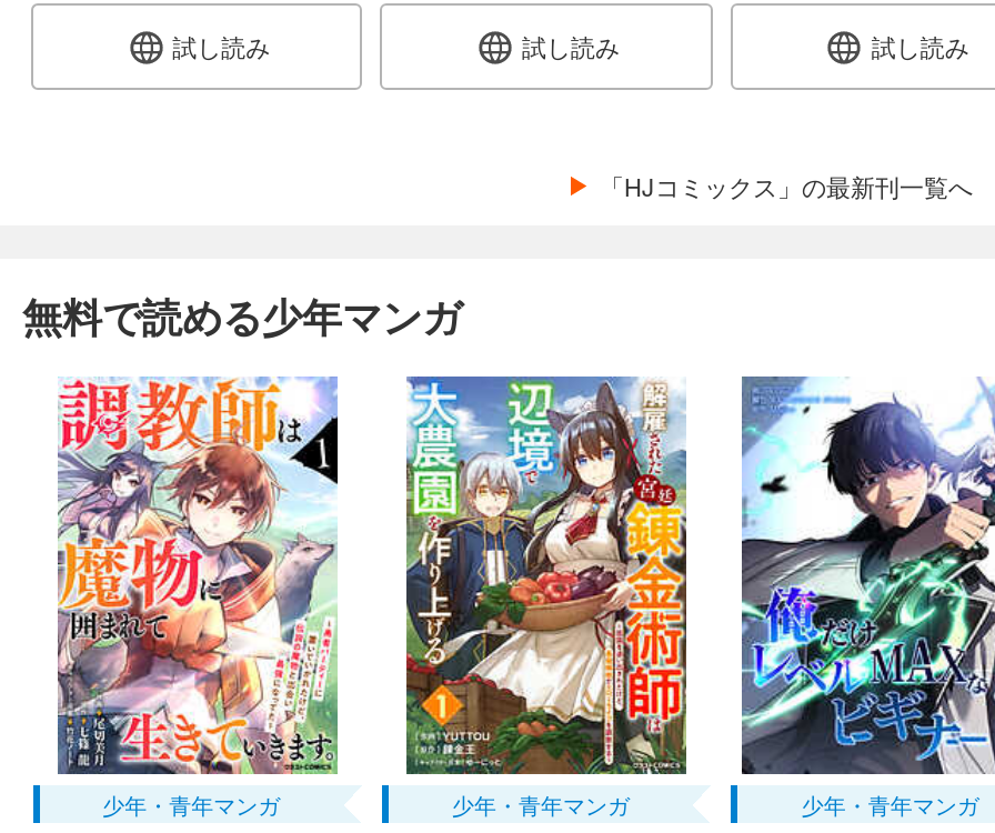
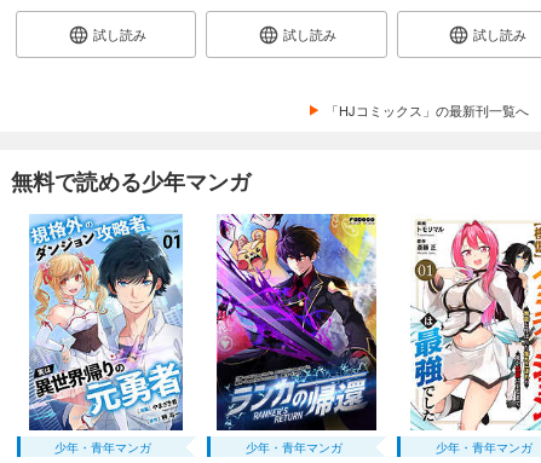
[56,377,340,776] [image] -> [28,214,184,432] [image]
[400,374,693,776] [image] -> [215,213,378,432] [image]
[740,374,988,776] [image] -> [403,214,537,430] [image]

